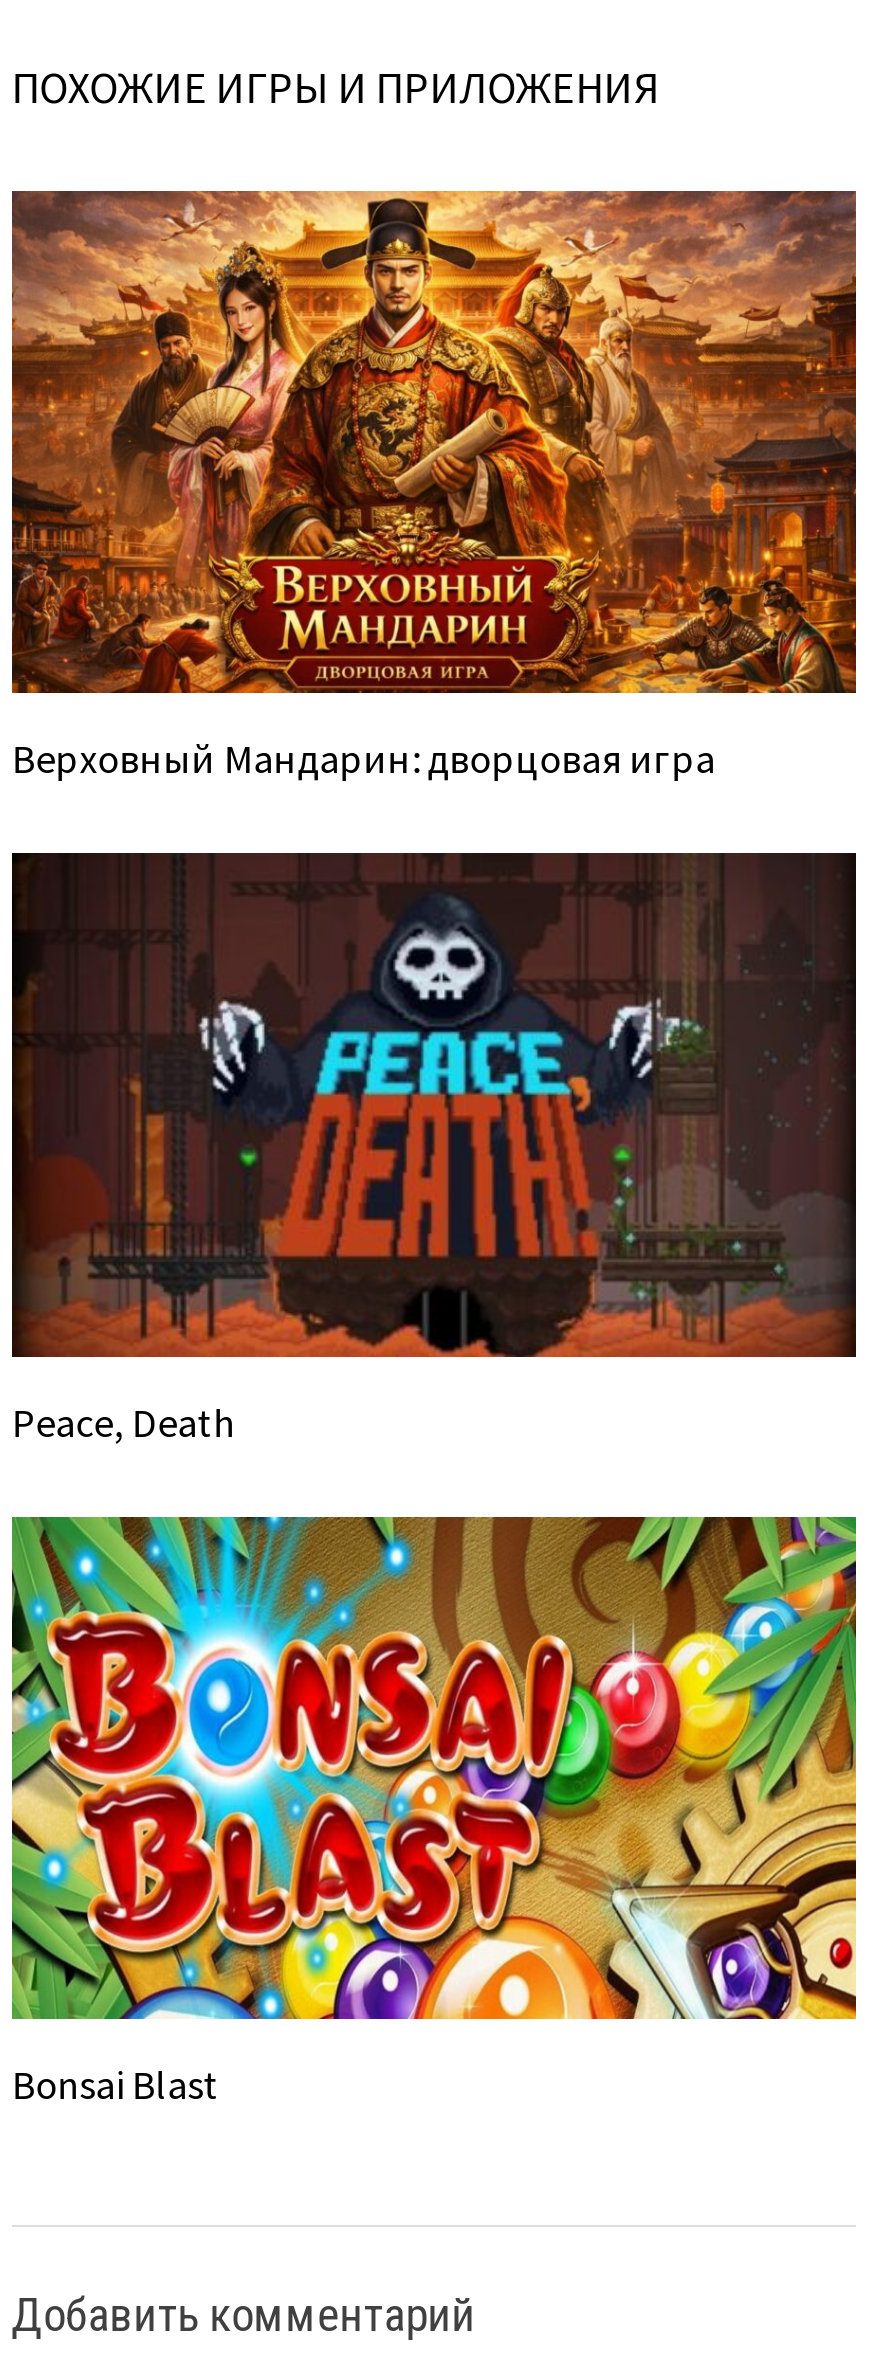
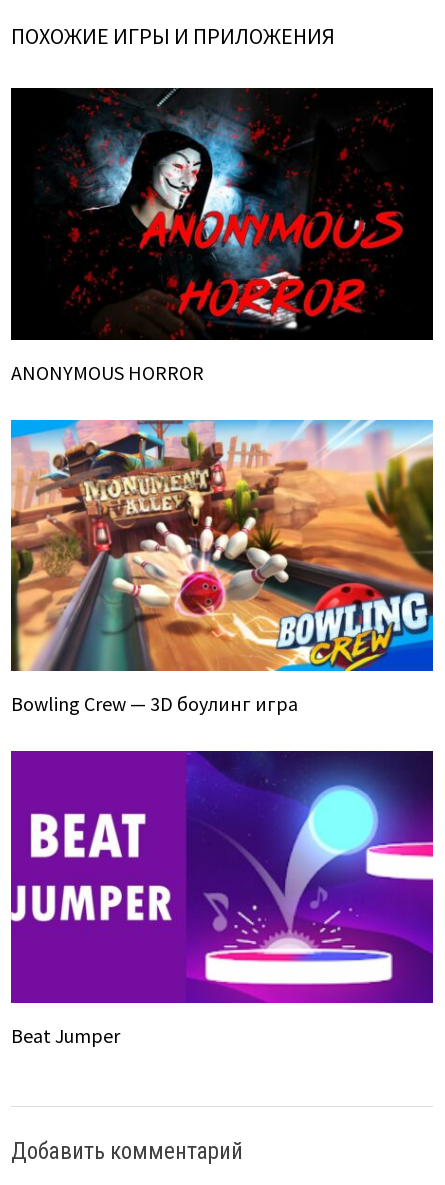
[10,190,858,784] [image] | Верховный Мандарин: дворцовая игра -> [10,87,434,385] [image] | ANONYMOUS HORROR
[10,850,858,1447] [image] | Peace, Death -> [10,419,434,716] [image] | Bowling Crew — 3D боулинг игра
[10,1514,858,2110] [image] | Bonsai Blast -> [10,750,434,1048] [image] | Beat Jumper

